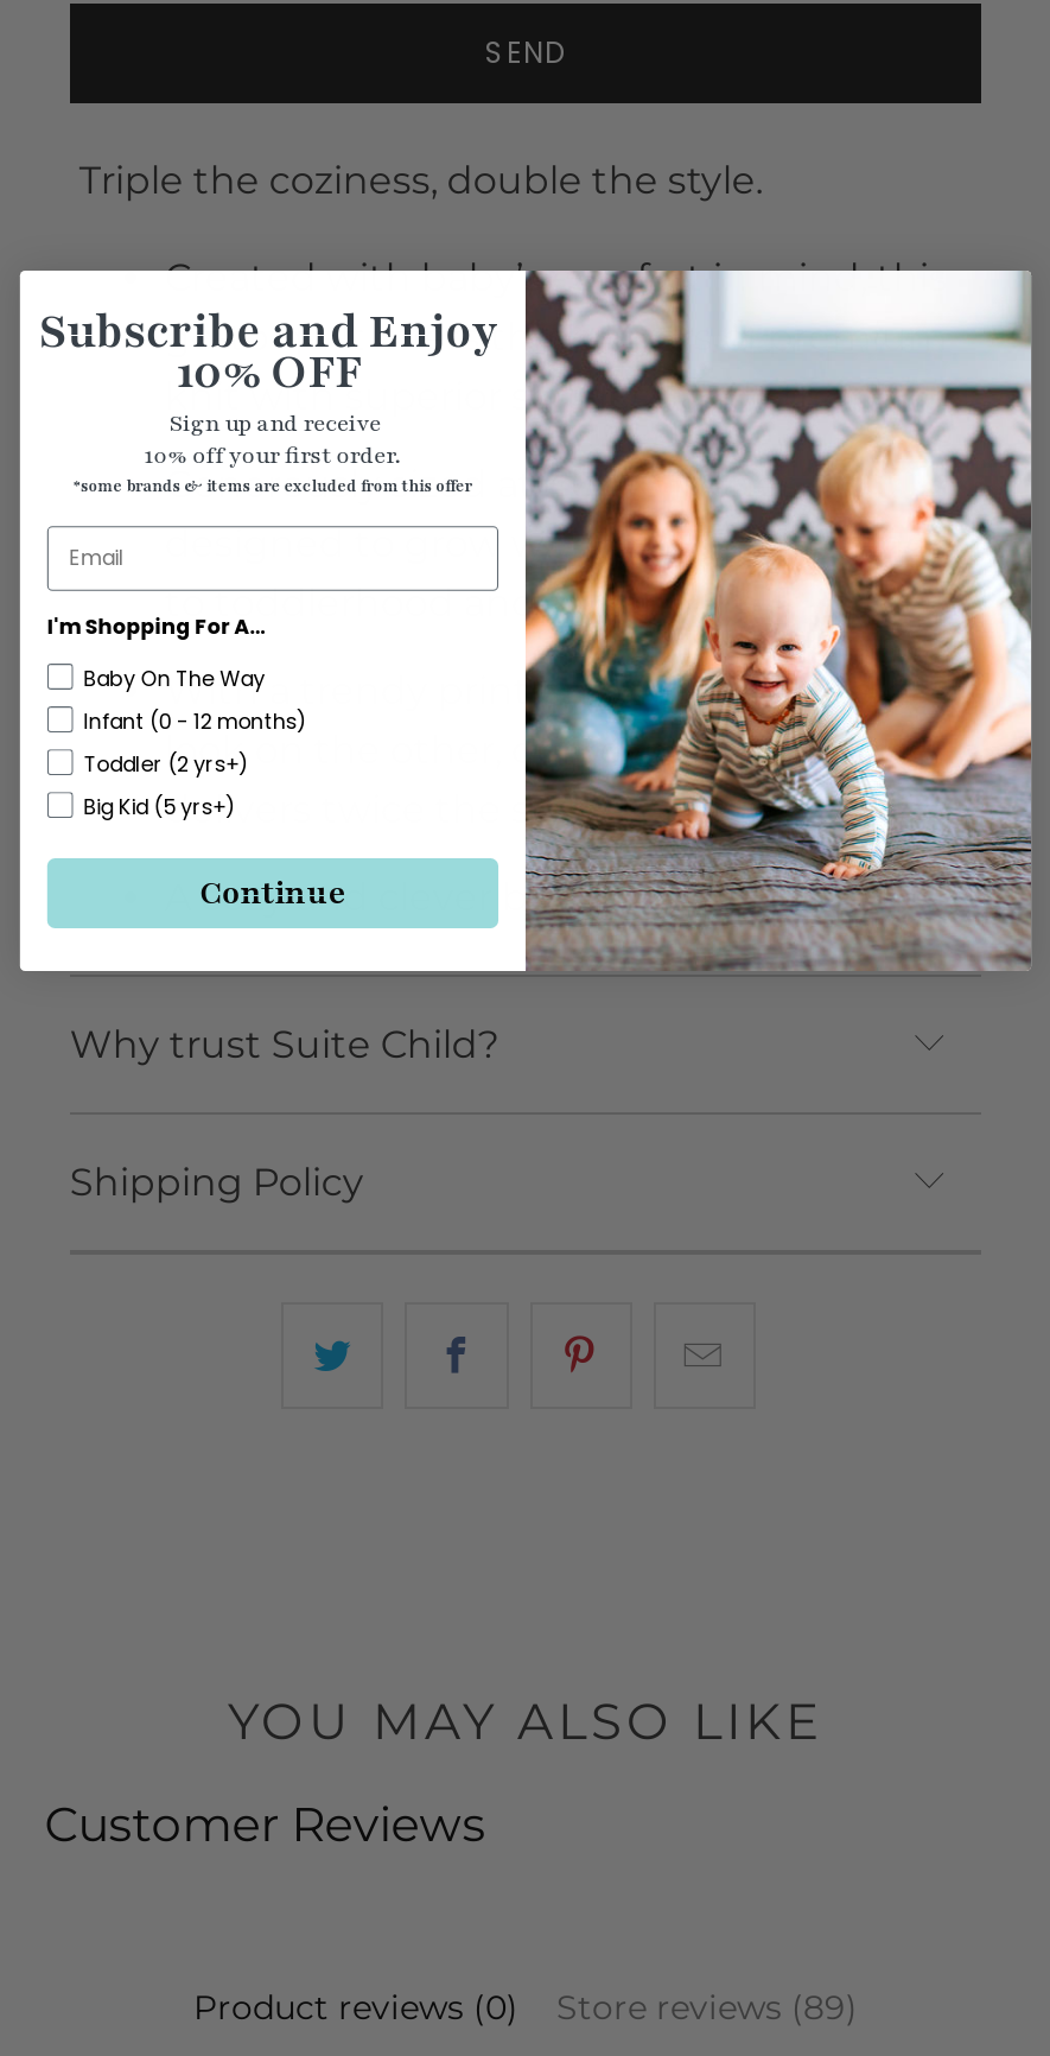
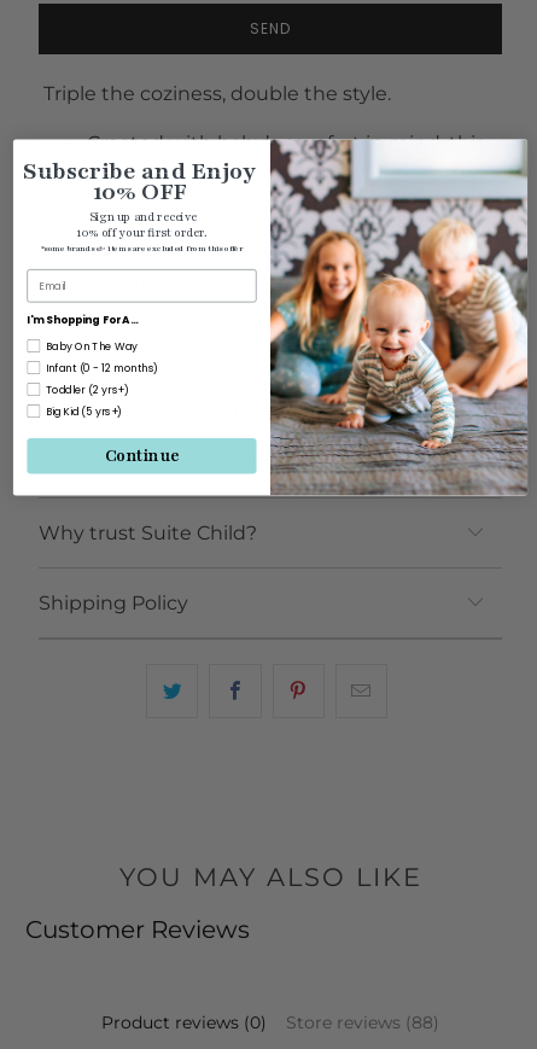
[556,1986,858,2029] Store reviews (89) -> [286,1012,439,1033] Store reviews (88)

